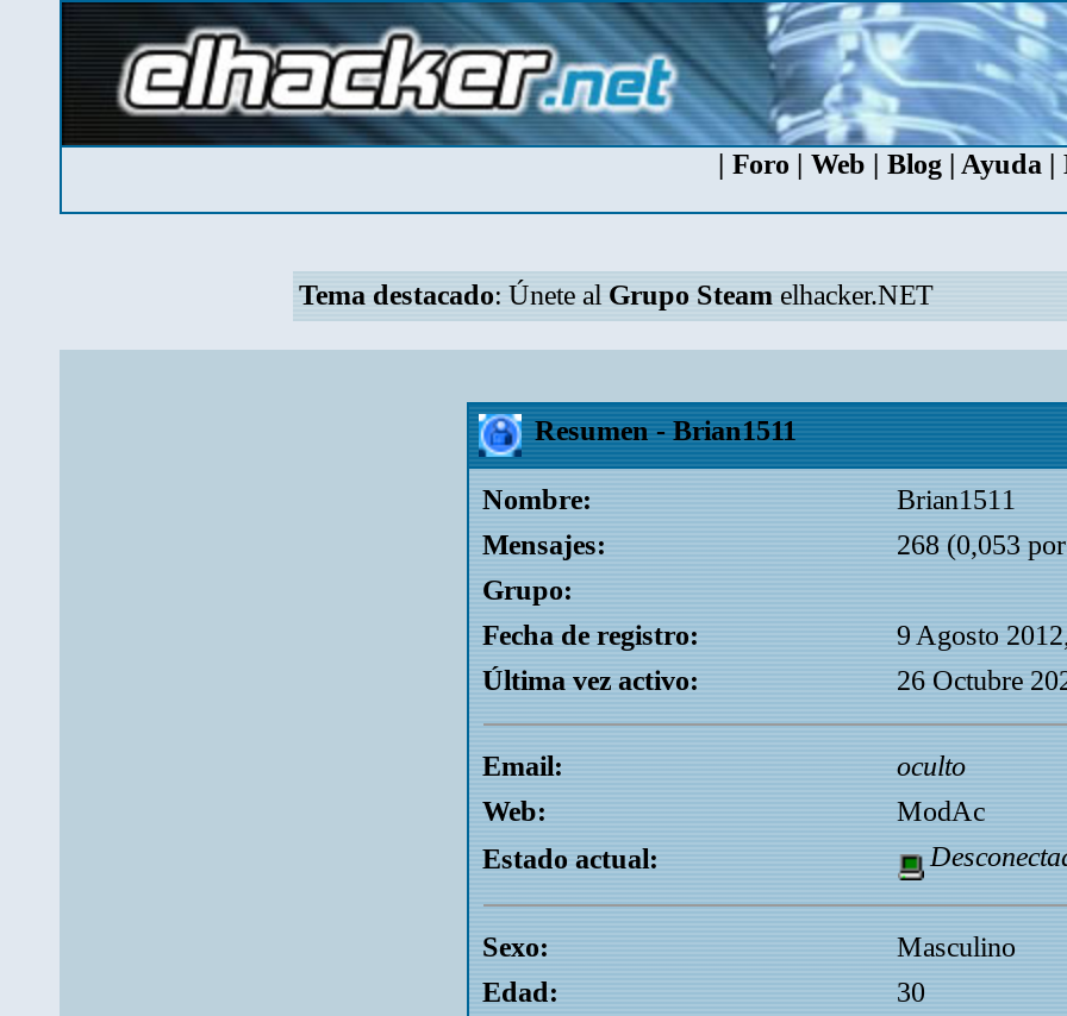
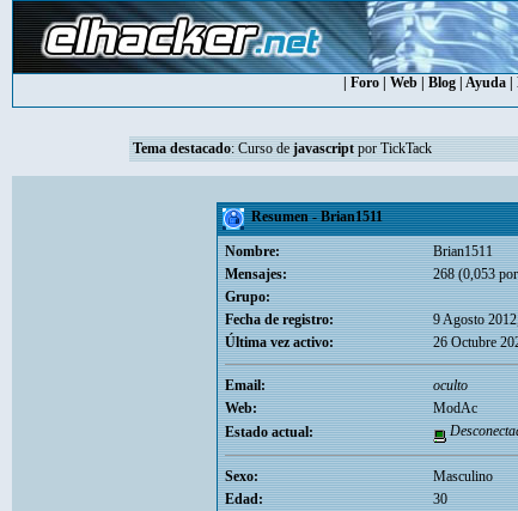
[299,278,932,312] Tema destacado: Únete al Grupo Steam elhacker.NET -> [132,140,431,157] Tema destacado: Curso de javascript por TickTack

